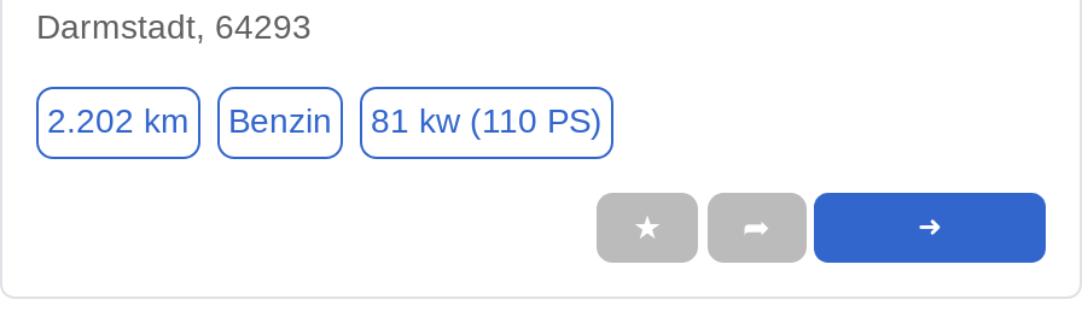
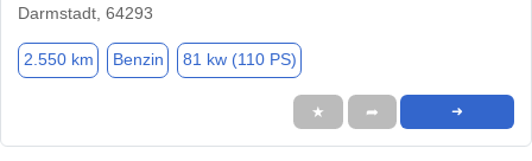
[47,102,603,141] 2.202 km Benzin 81 kw (110 PS) -> [23,50,296,69] 2.550 km Benzin 81 kw (110 PS)

